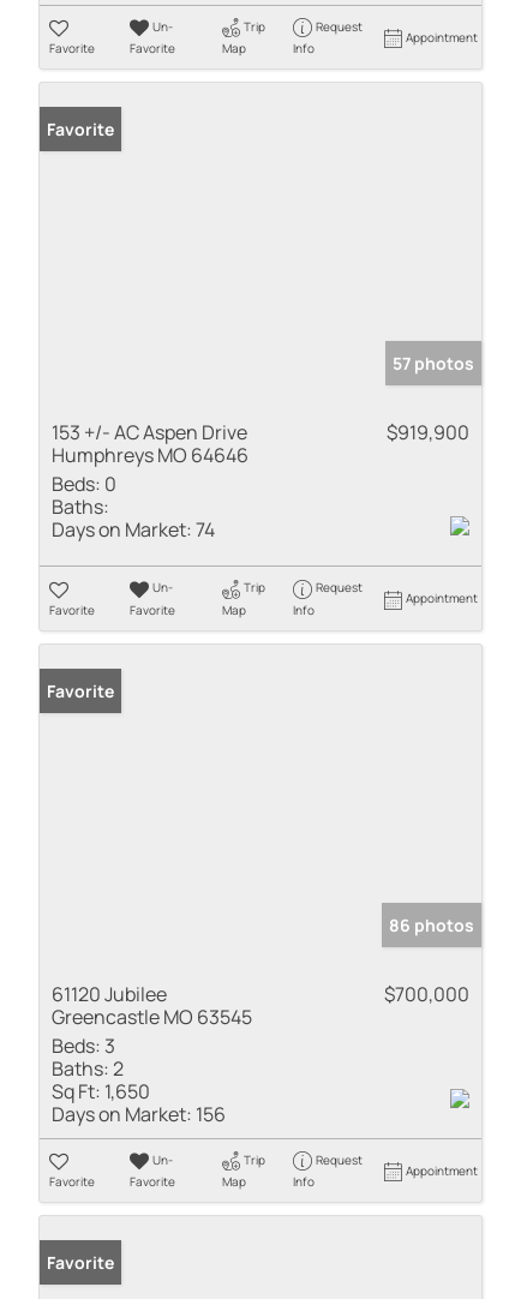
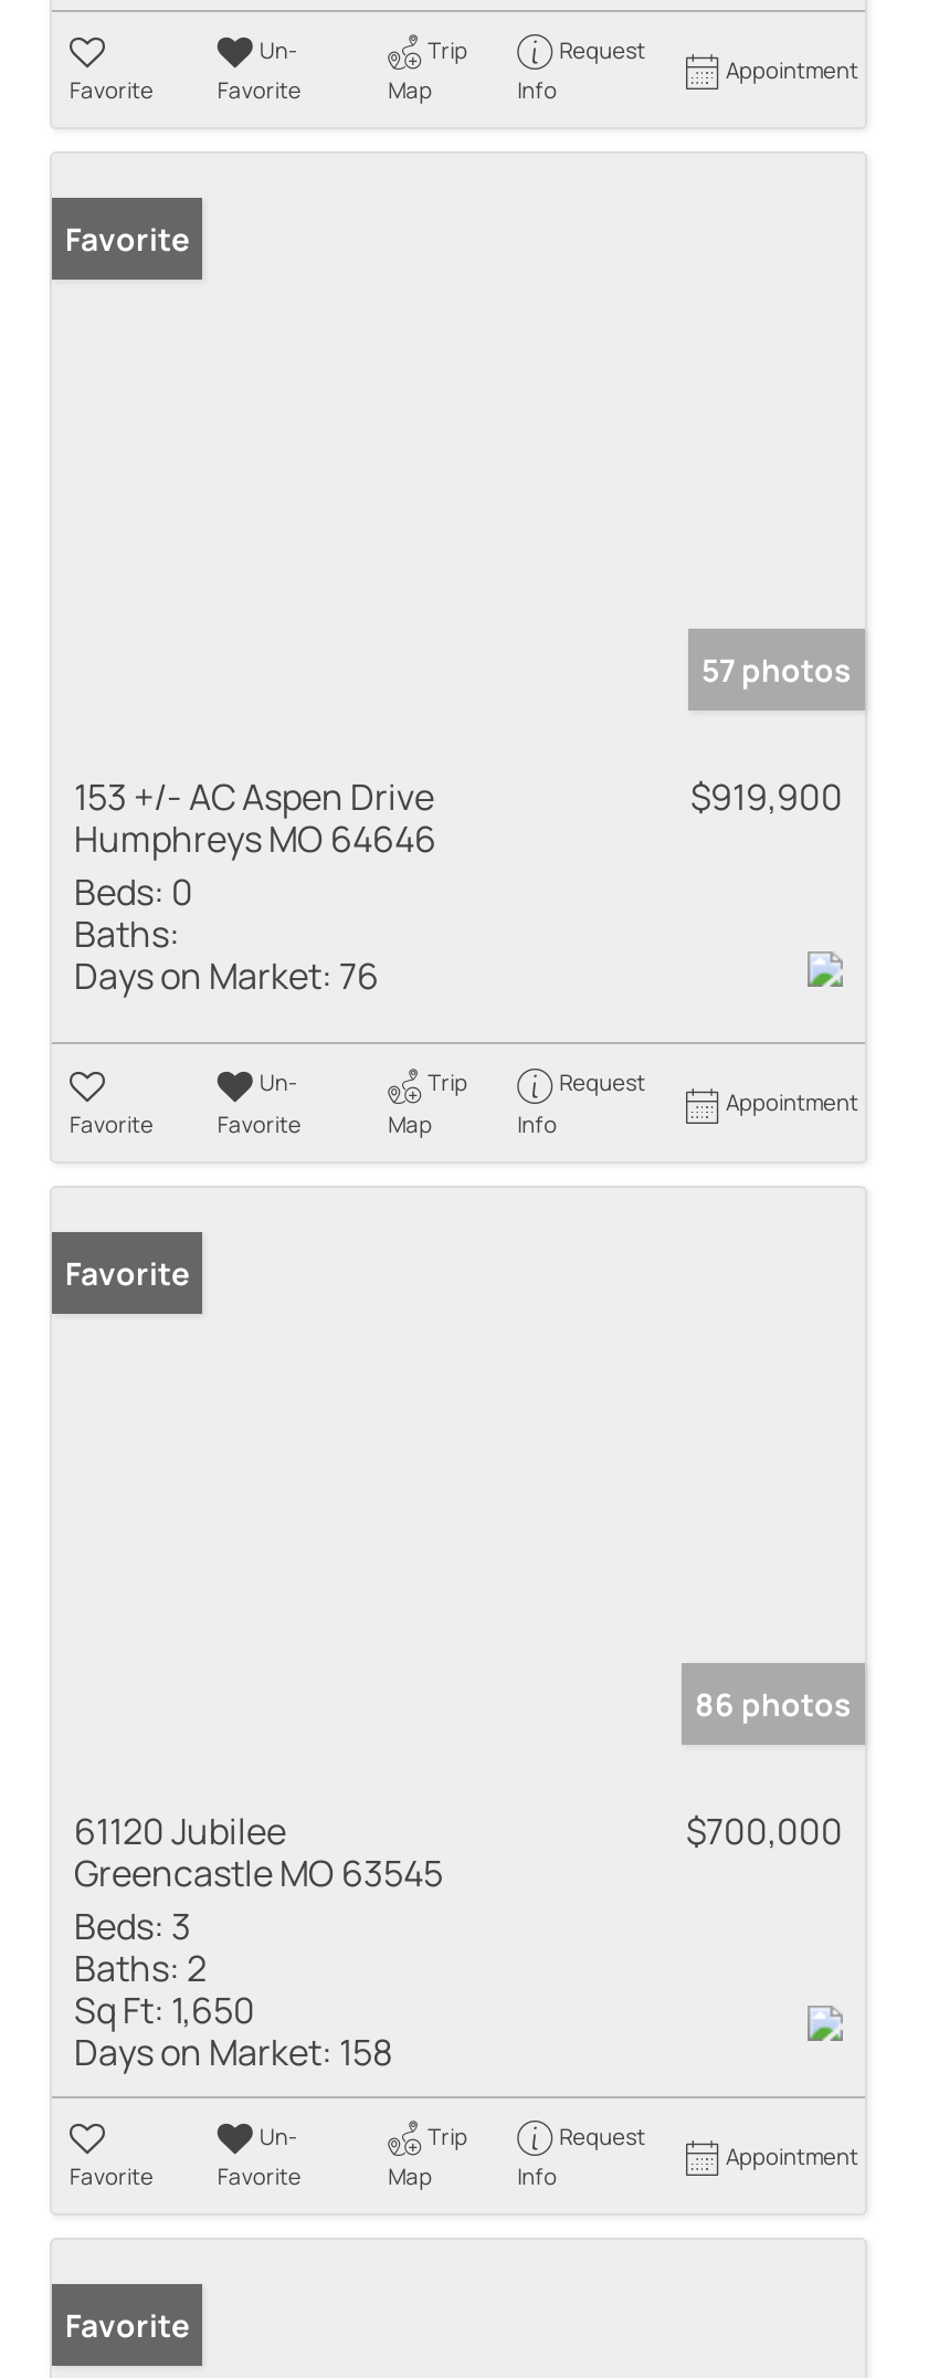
[52,517,215,543] Days on Market: 74 -> [74,952,379,1001] Days on Market: 76
[52,1101,226,1127] Days on Market: 156 -> [74,2027,392,2076] Days on Market: 158

